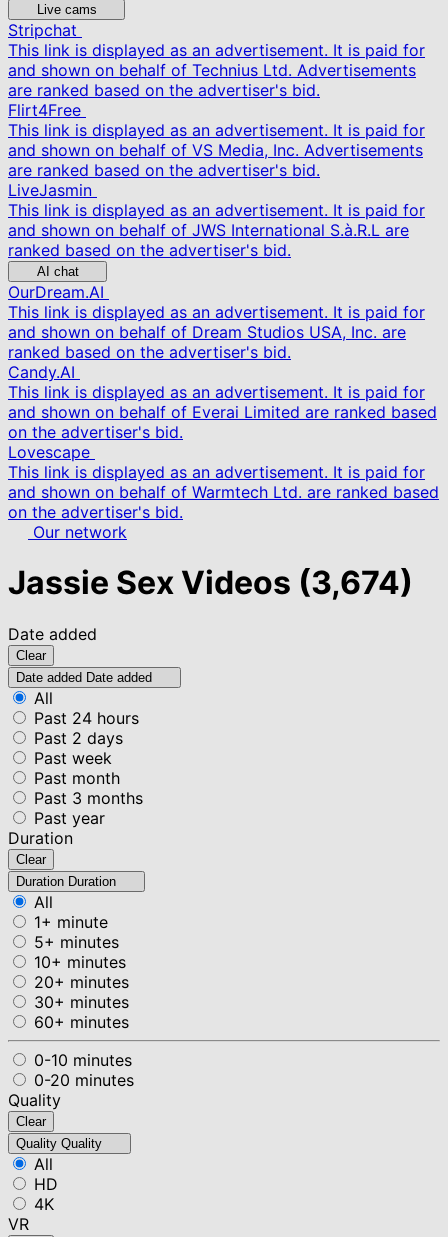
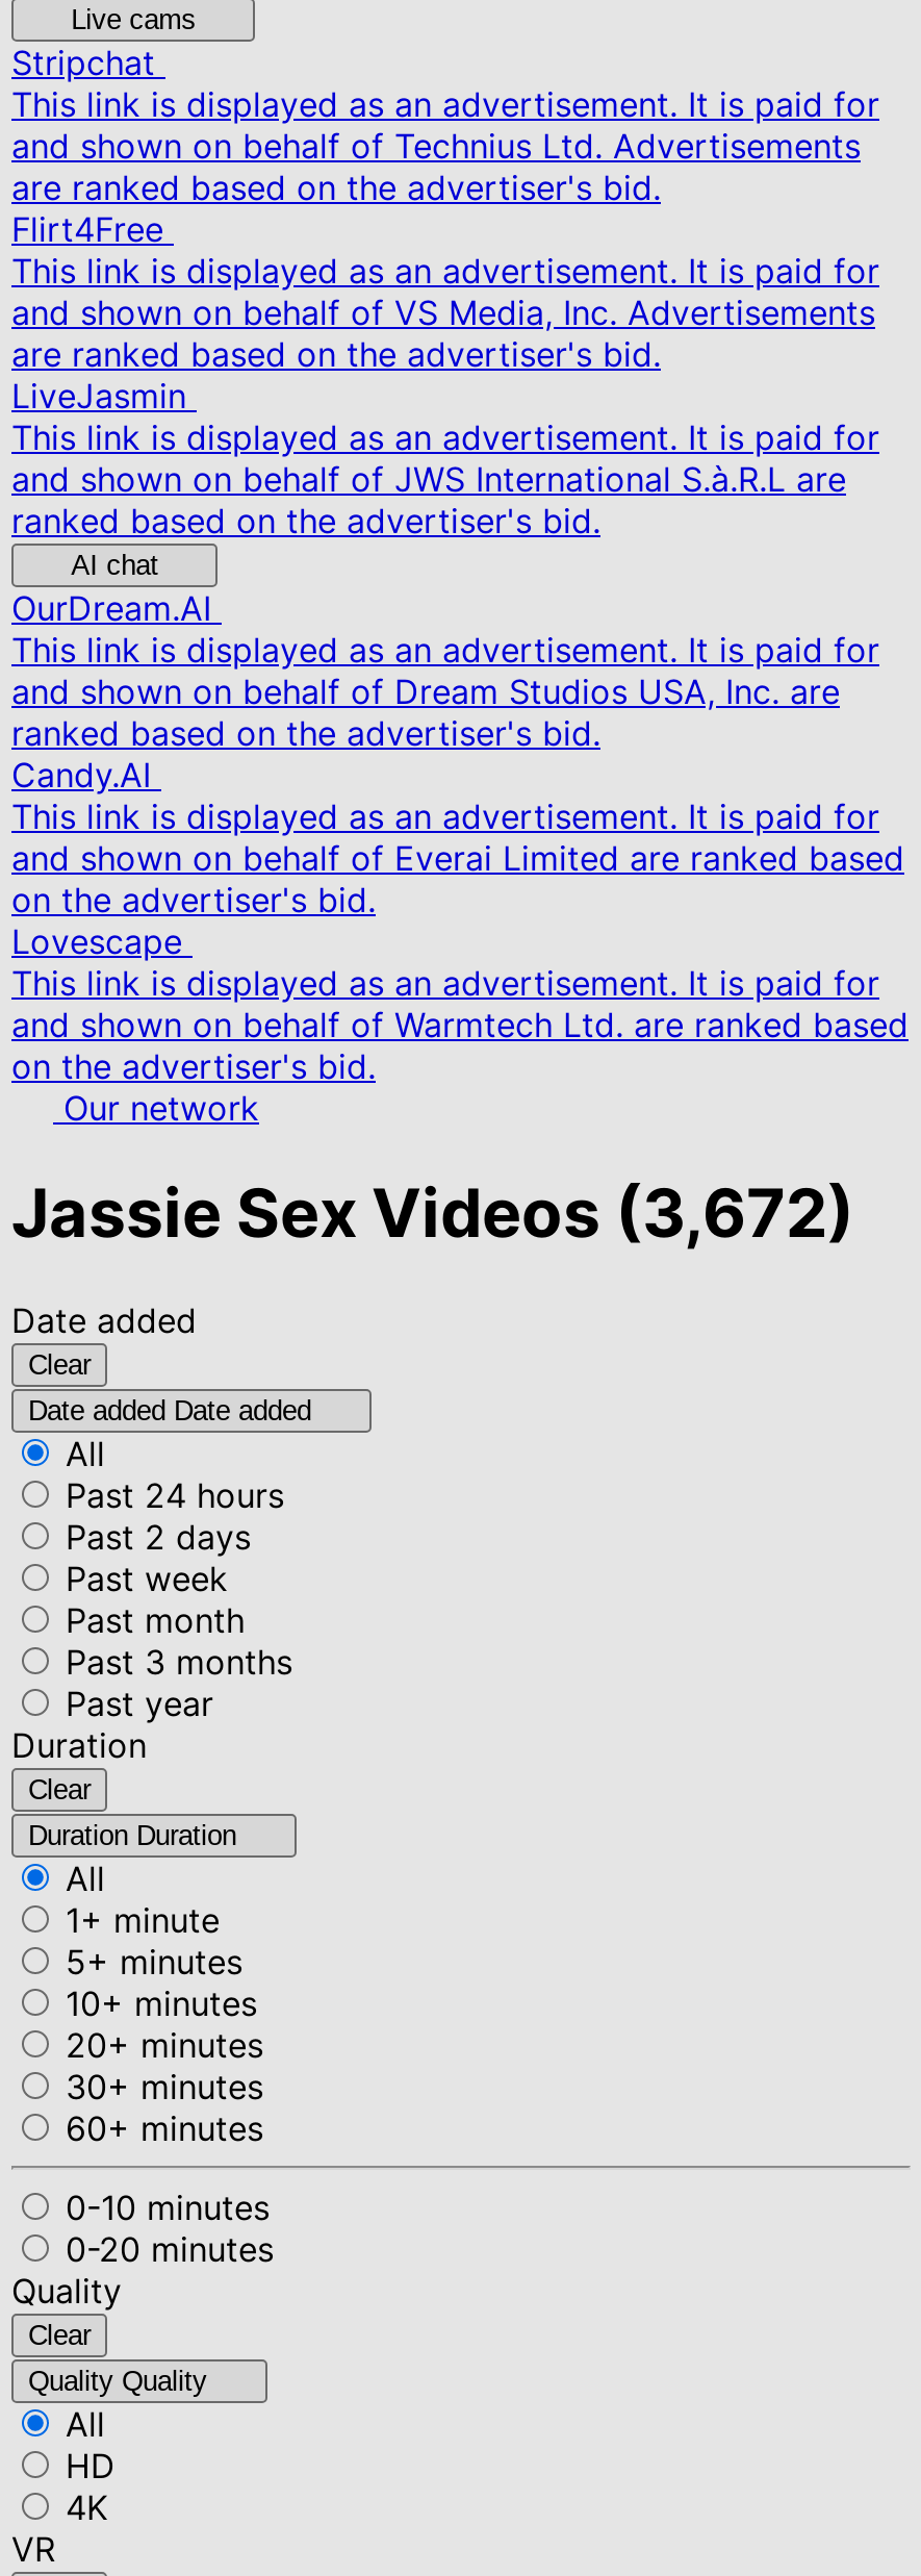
[8,563,413,602] Jassie Sex Videos (3,674) -> [11,1173,854,1254] Jassie Sex Videos (3,672)

